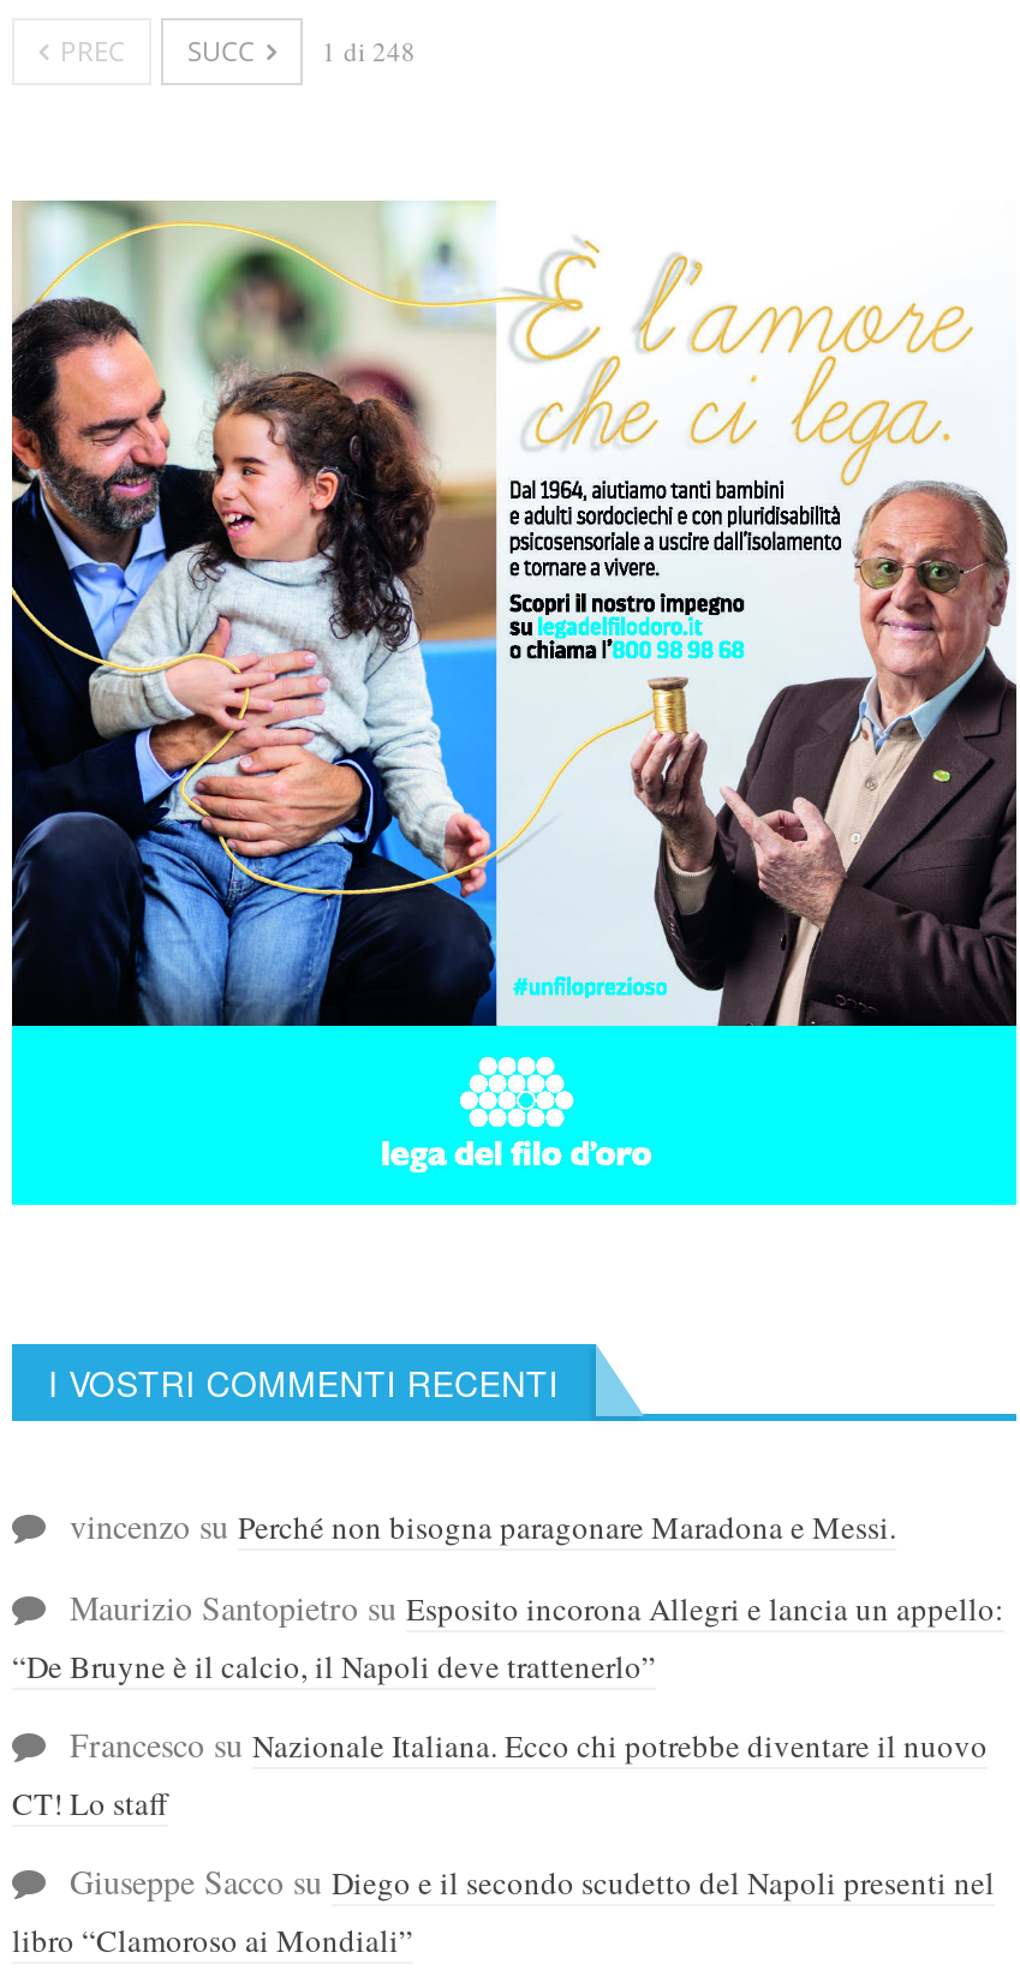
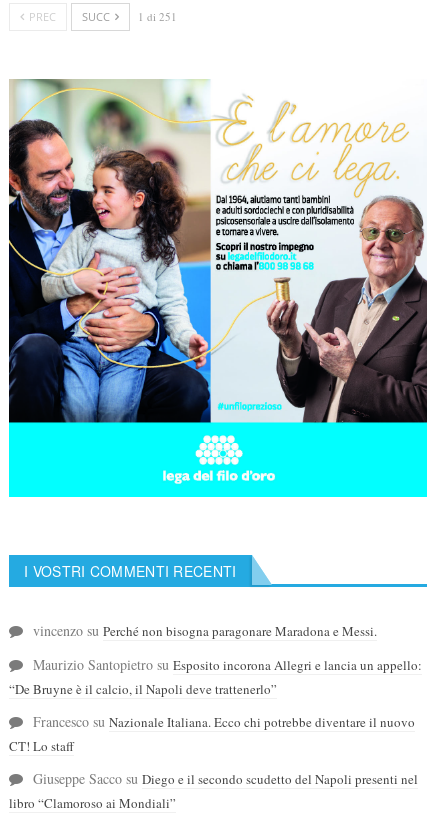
[53,33,416,69] PREC SUCC 1 di 248 -> [26,9,177,24] PREC SUCC 1 di 251

